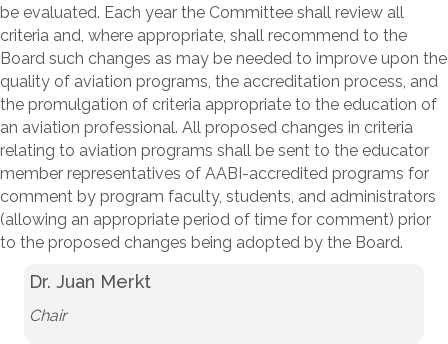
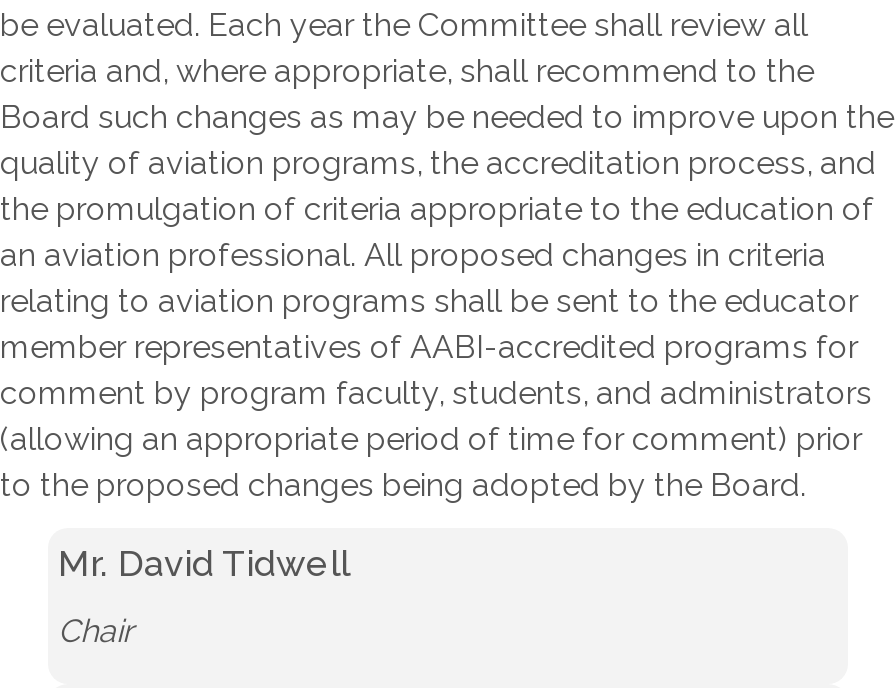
[29,271,151,292] Dr. Juan Merkt -> [58,542,350,584] Mr. David Tidwell

